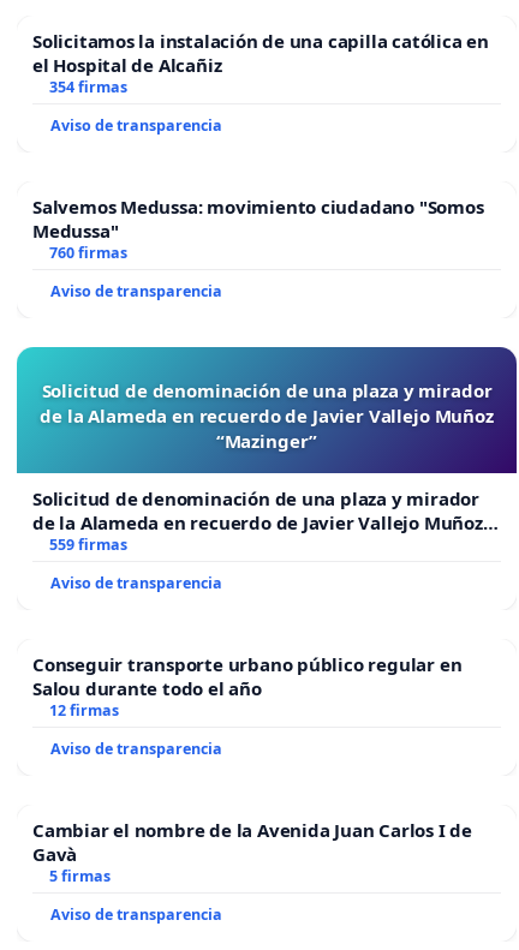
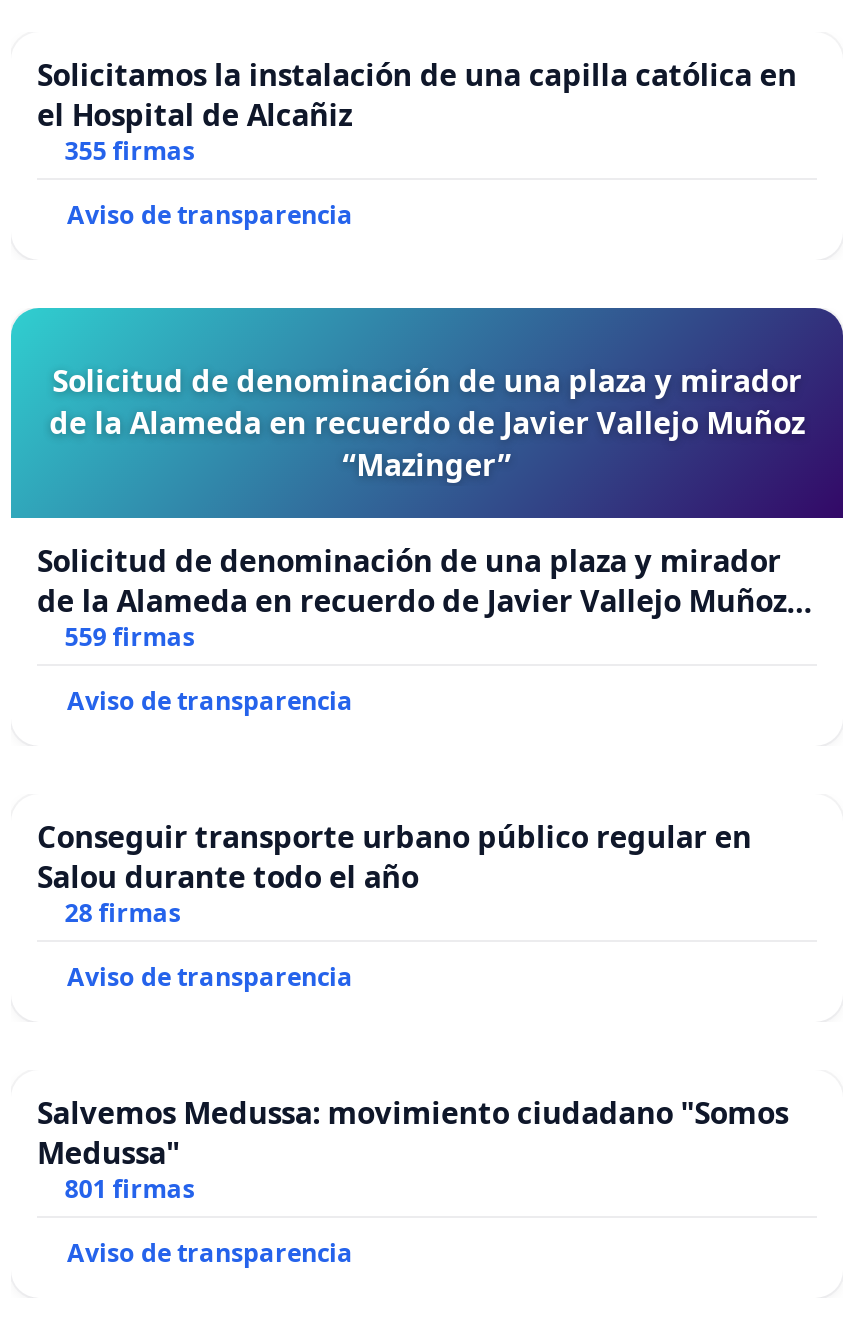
[49,77,222,263] 354 firmas | Aviso de transparencia | 760 firmas -> [65,135,195,169] 355 firmas
moved [32,195,484,243] -> [37,1093,788,1173]: Salvemos Medussa: movimiento ciudadano "Somos | Medussa"
[49,701,119,721] 12 firmas -> [65,897,181,931] 28 firmas
[32,818,472,887] Cambiar el nombre de la Avenida Juan Carlos I de | Gavà | 5 firmas -> [65,1173,195,1207] 801 firmas

